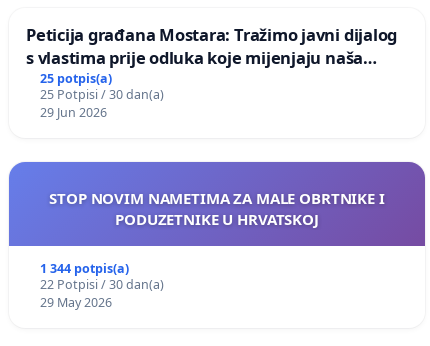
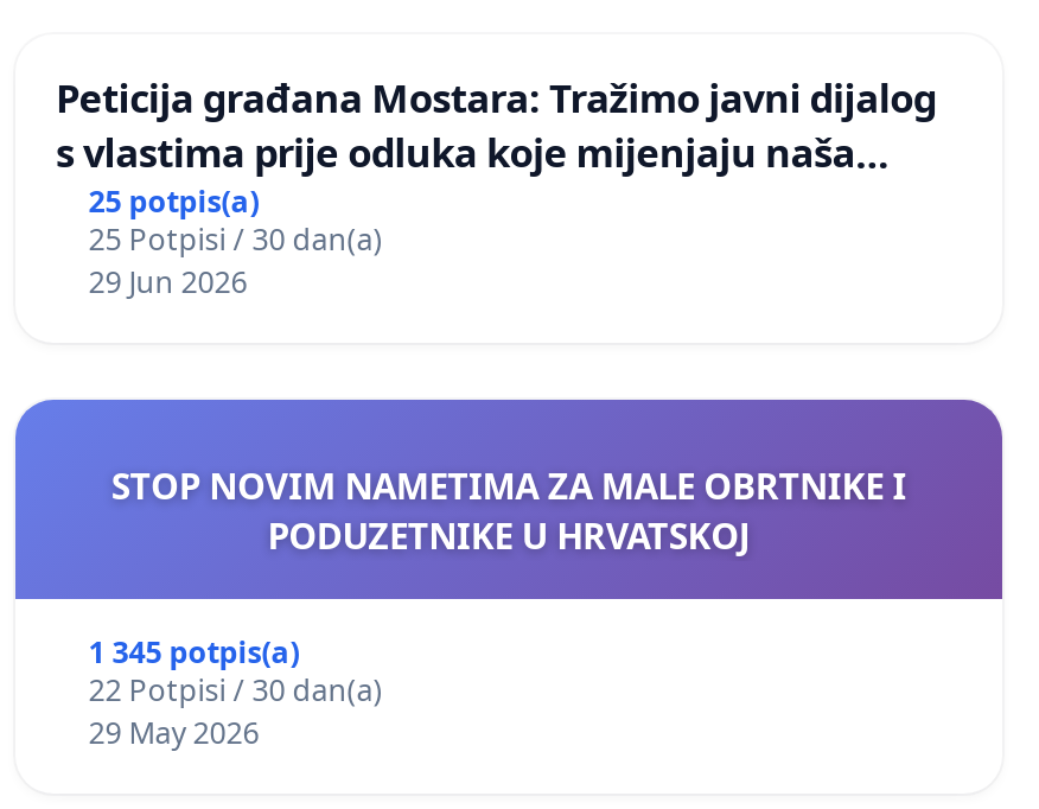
[40,260,129,277] 1 344 potpis(a) -> [88,632,300,673] 1 345 potpis(a)

